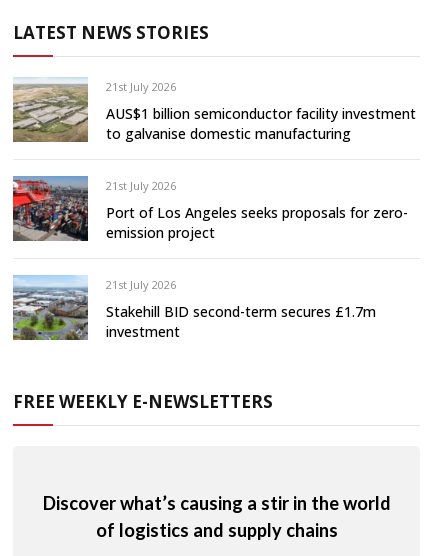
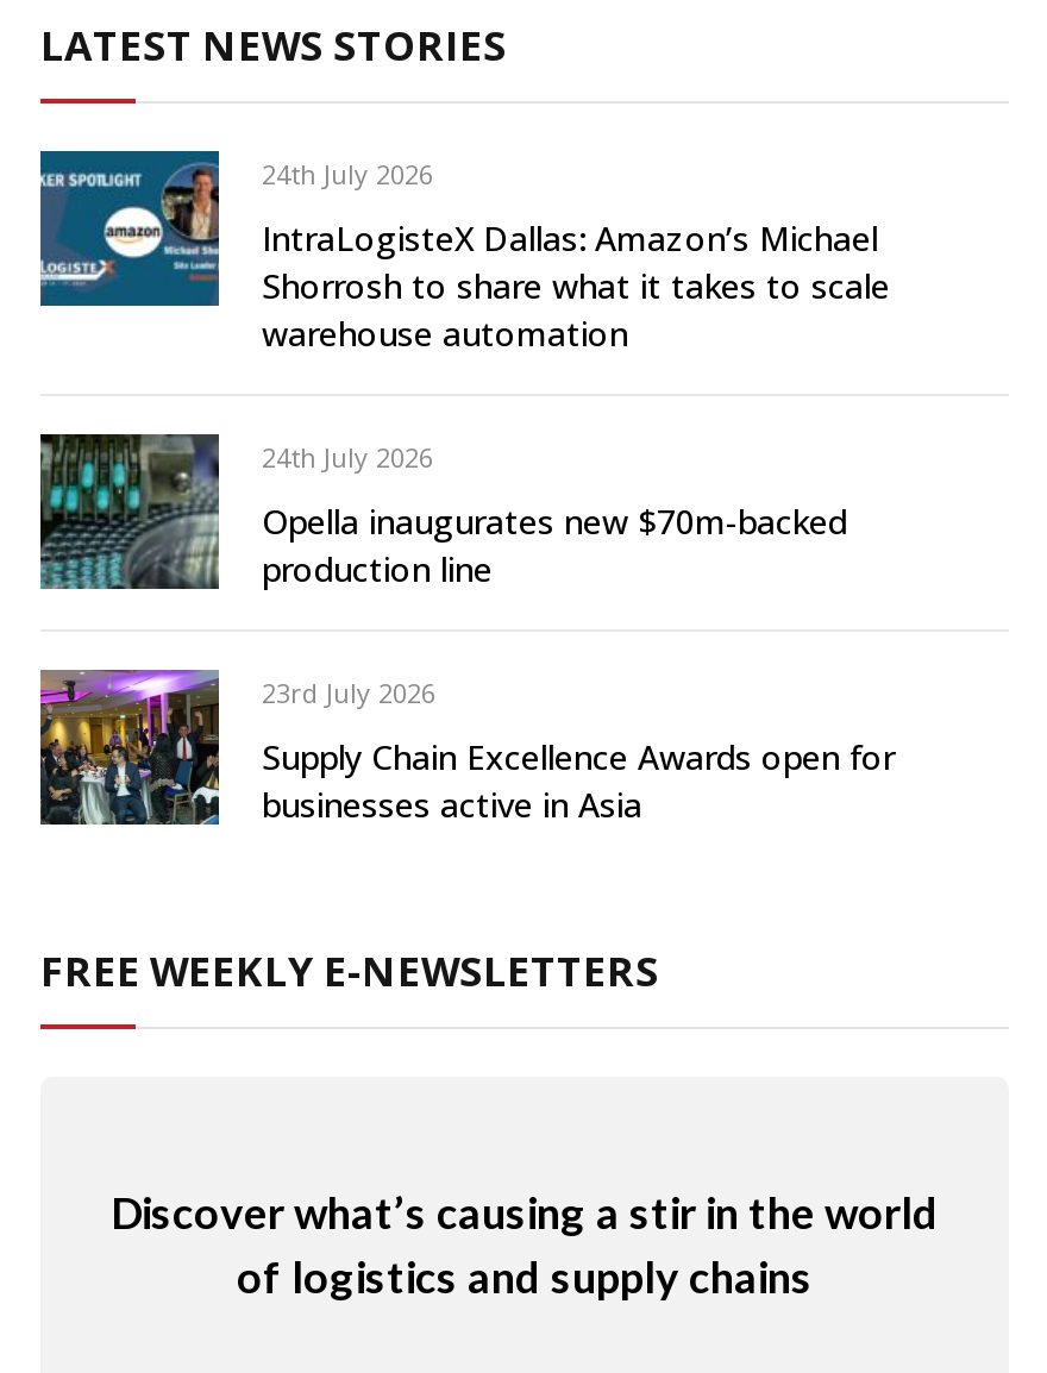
[12,77,176,143] [image] | 21st July 2026 -> [38,149,433,308] [image] | 24th July 2026
[106,104,416,143] AUS$1 billion semiconductor facility investment | to galvanise domestic manufacturing -> [262,215,890,355] IntraLogisteX Dallas: Amazon’s Michael | Shorrosh to share what it takes to scale | warehouse automation
[12,175,176,242] [image] | 21st July 2026 -> [38,432,433,589] [image] | 24th July 2026
[106,203,408,242] Port of Los Angeles seeks proposals for zero- | emission project -> [262,498,847,591] Opella inaugurates new $70m-backed | production line
[12,275,176,341] [image] | 21st July 2026 -> [38,667,435,827] [image] | 23rd July 2026
[106,302,376,341] Stakehill BID second-term secures £1.7m | investment -> [262,733,895,826] Supply Chain Excellence Awards open for | businesses active in Asia

